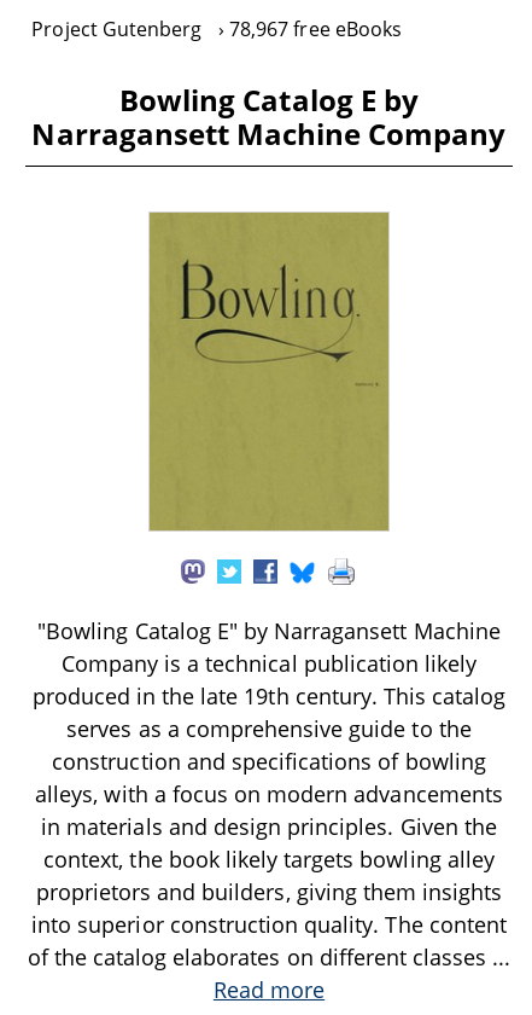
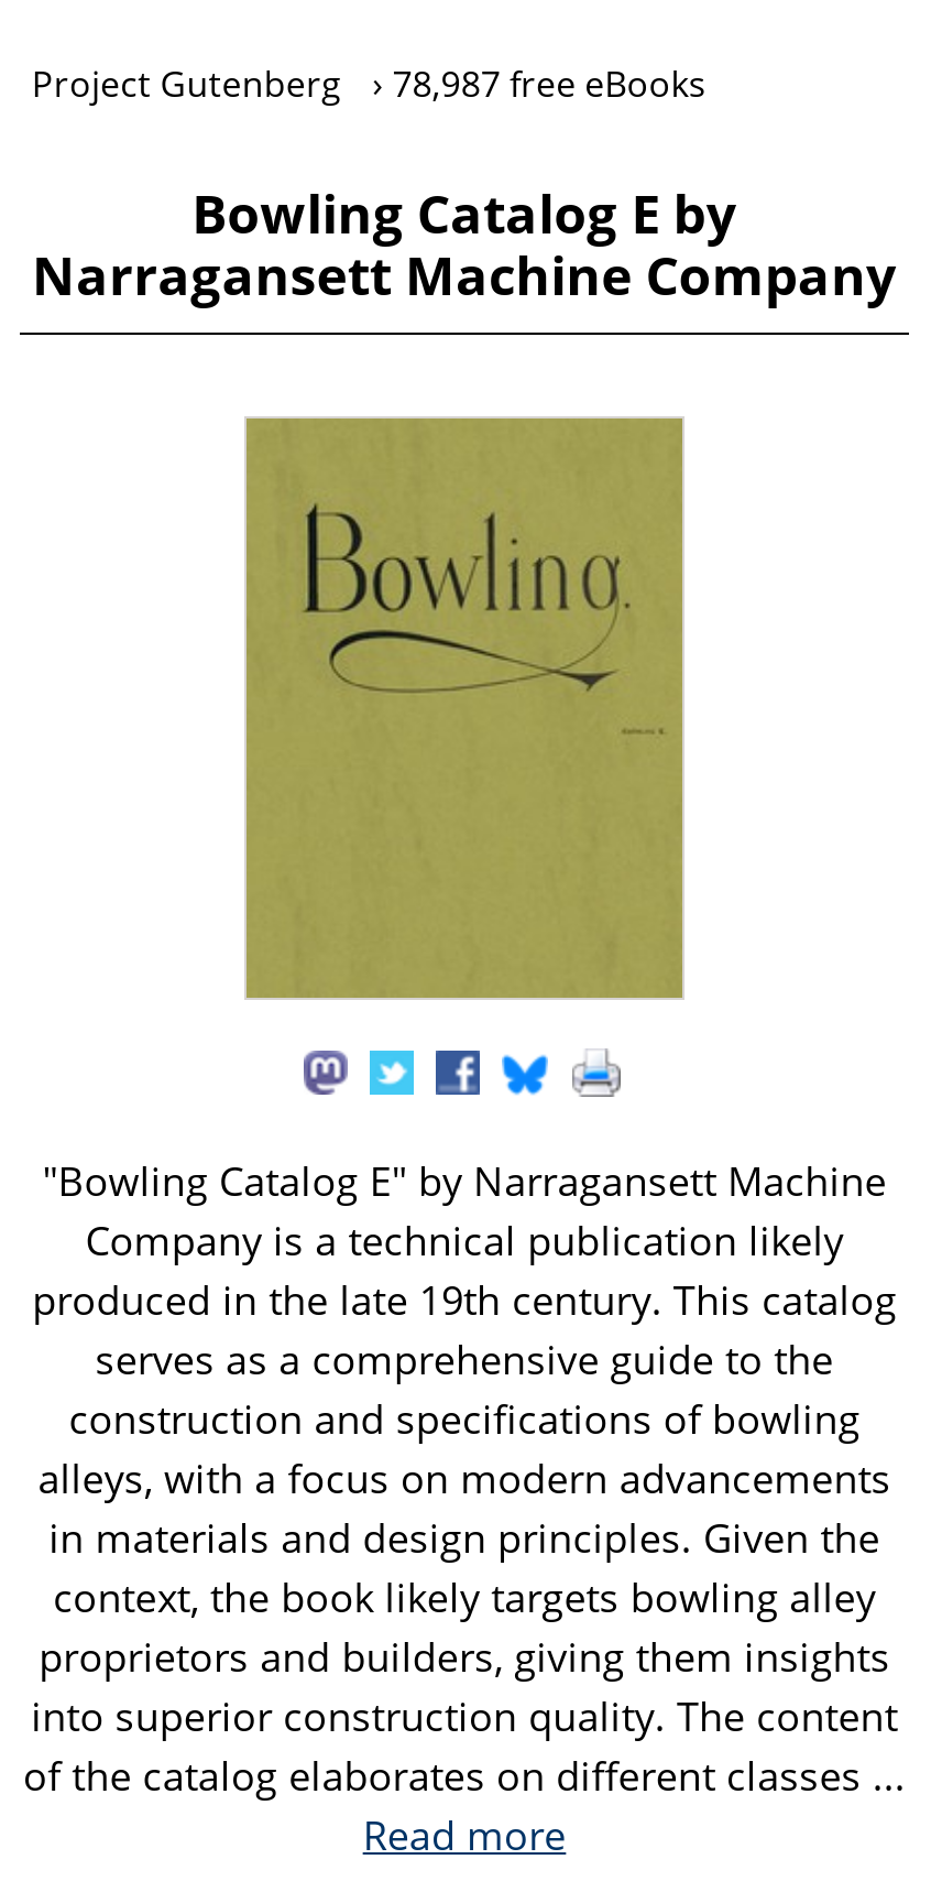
[32,16,402,42] Project Gutenberg 78,967 free eBooks -> [32,59,706,108] Project Gutenberg 78,987 free eBooks

